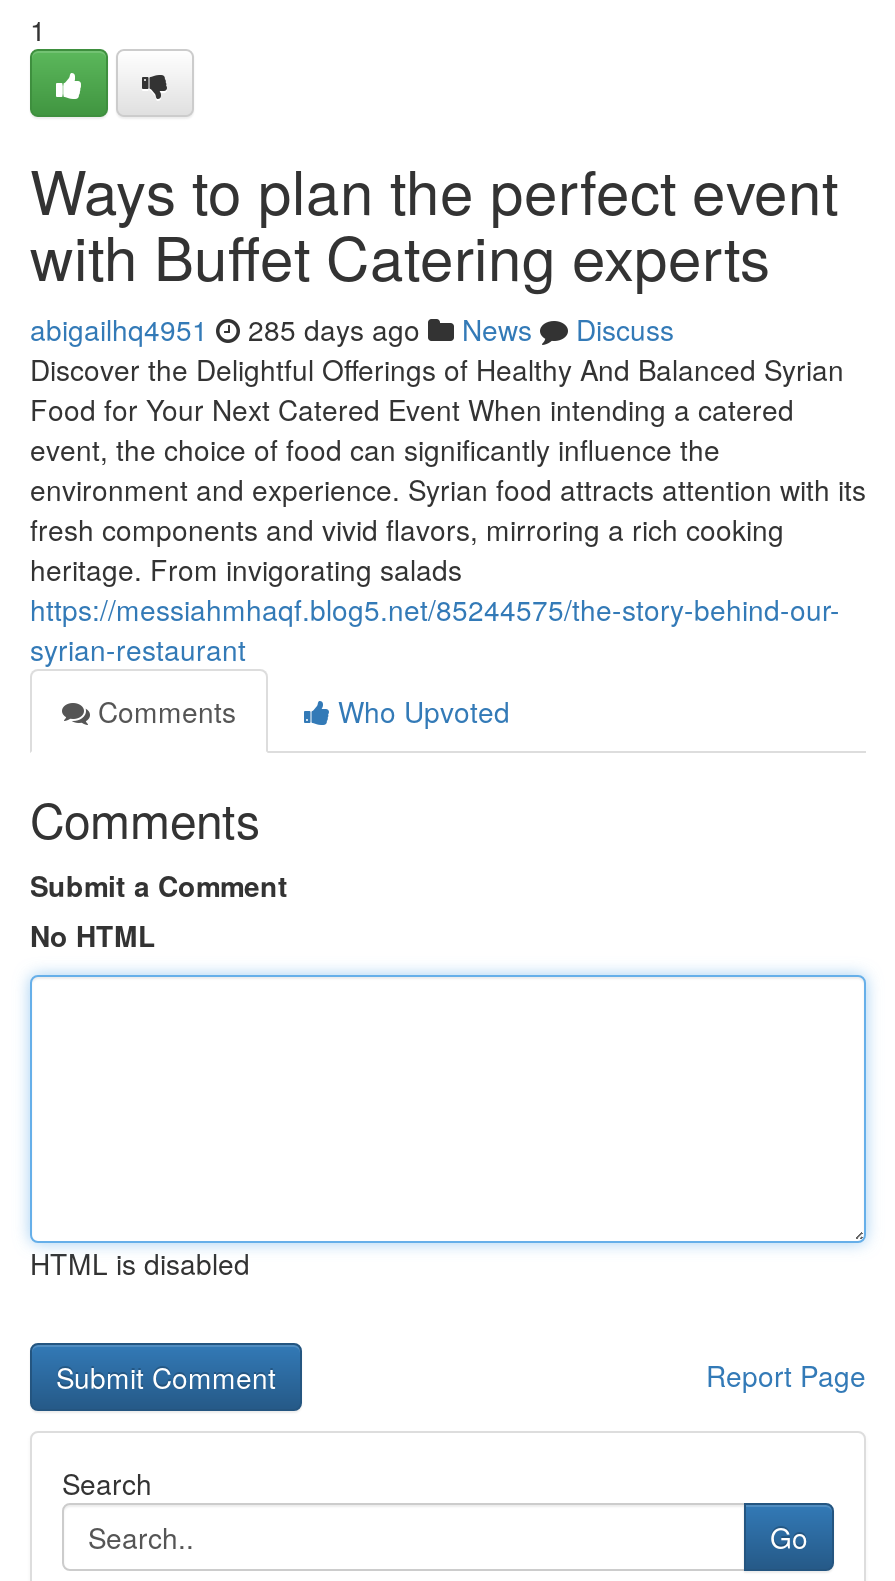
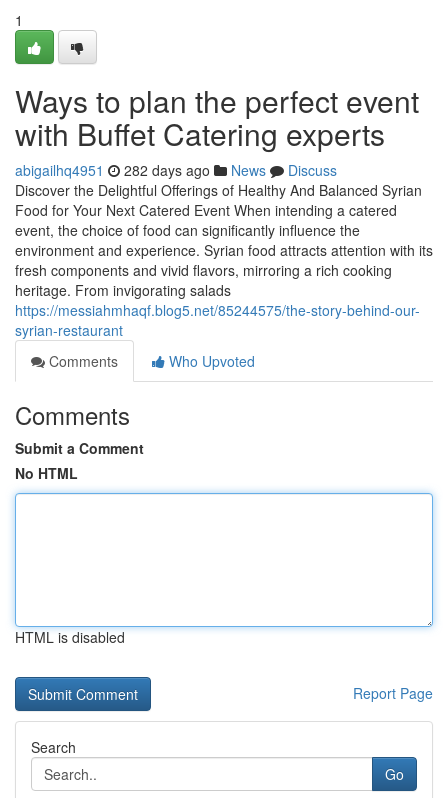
[30,309,674,349] abigailhq4951 285 days ago News Discuss -> [15,160,337,180] abigailhq4951 282 days ago News Discuss

